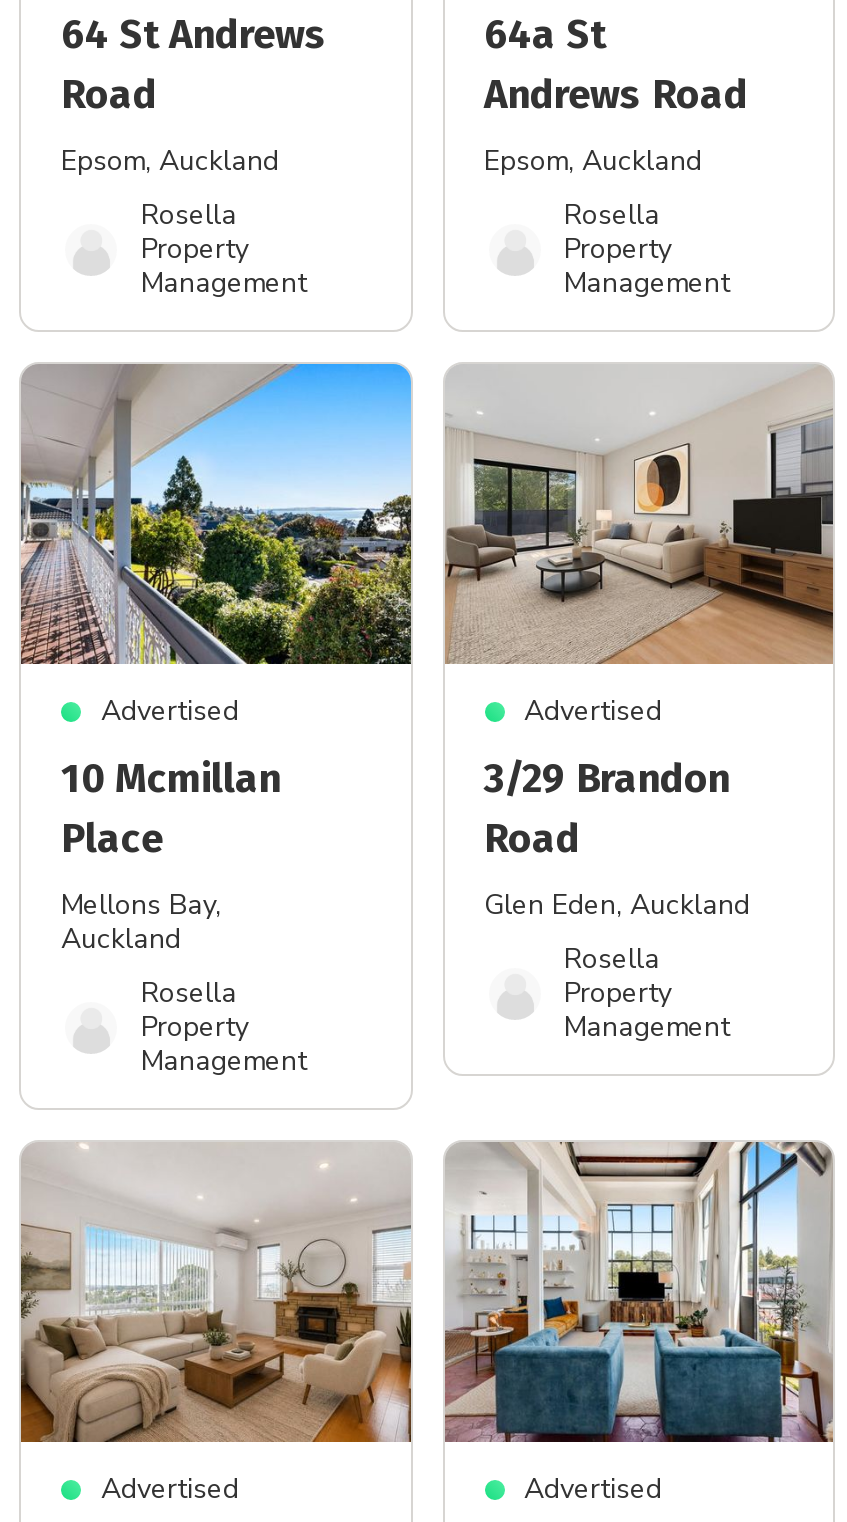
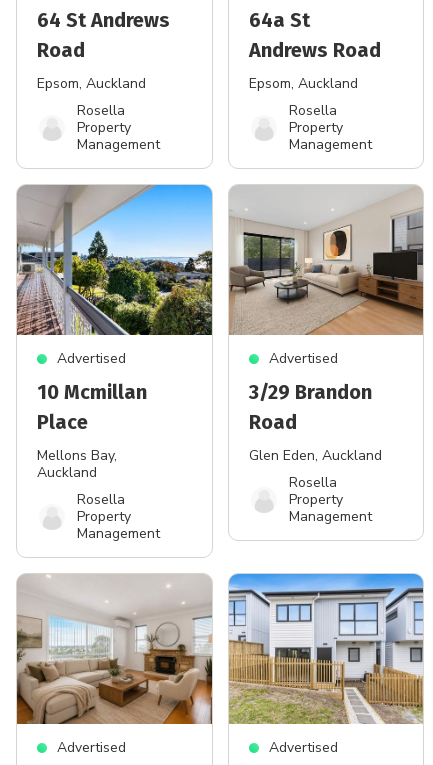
[445,1140,833,1444] [image] -> [229,573,423,725] [image]

